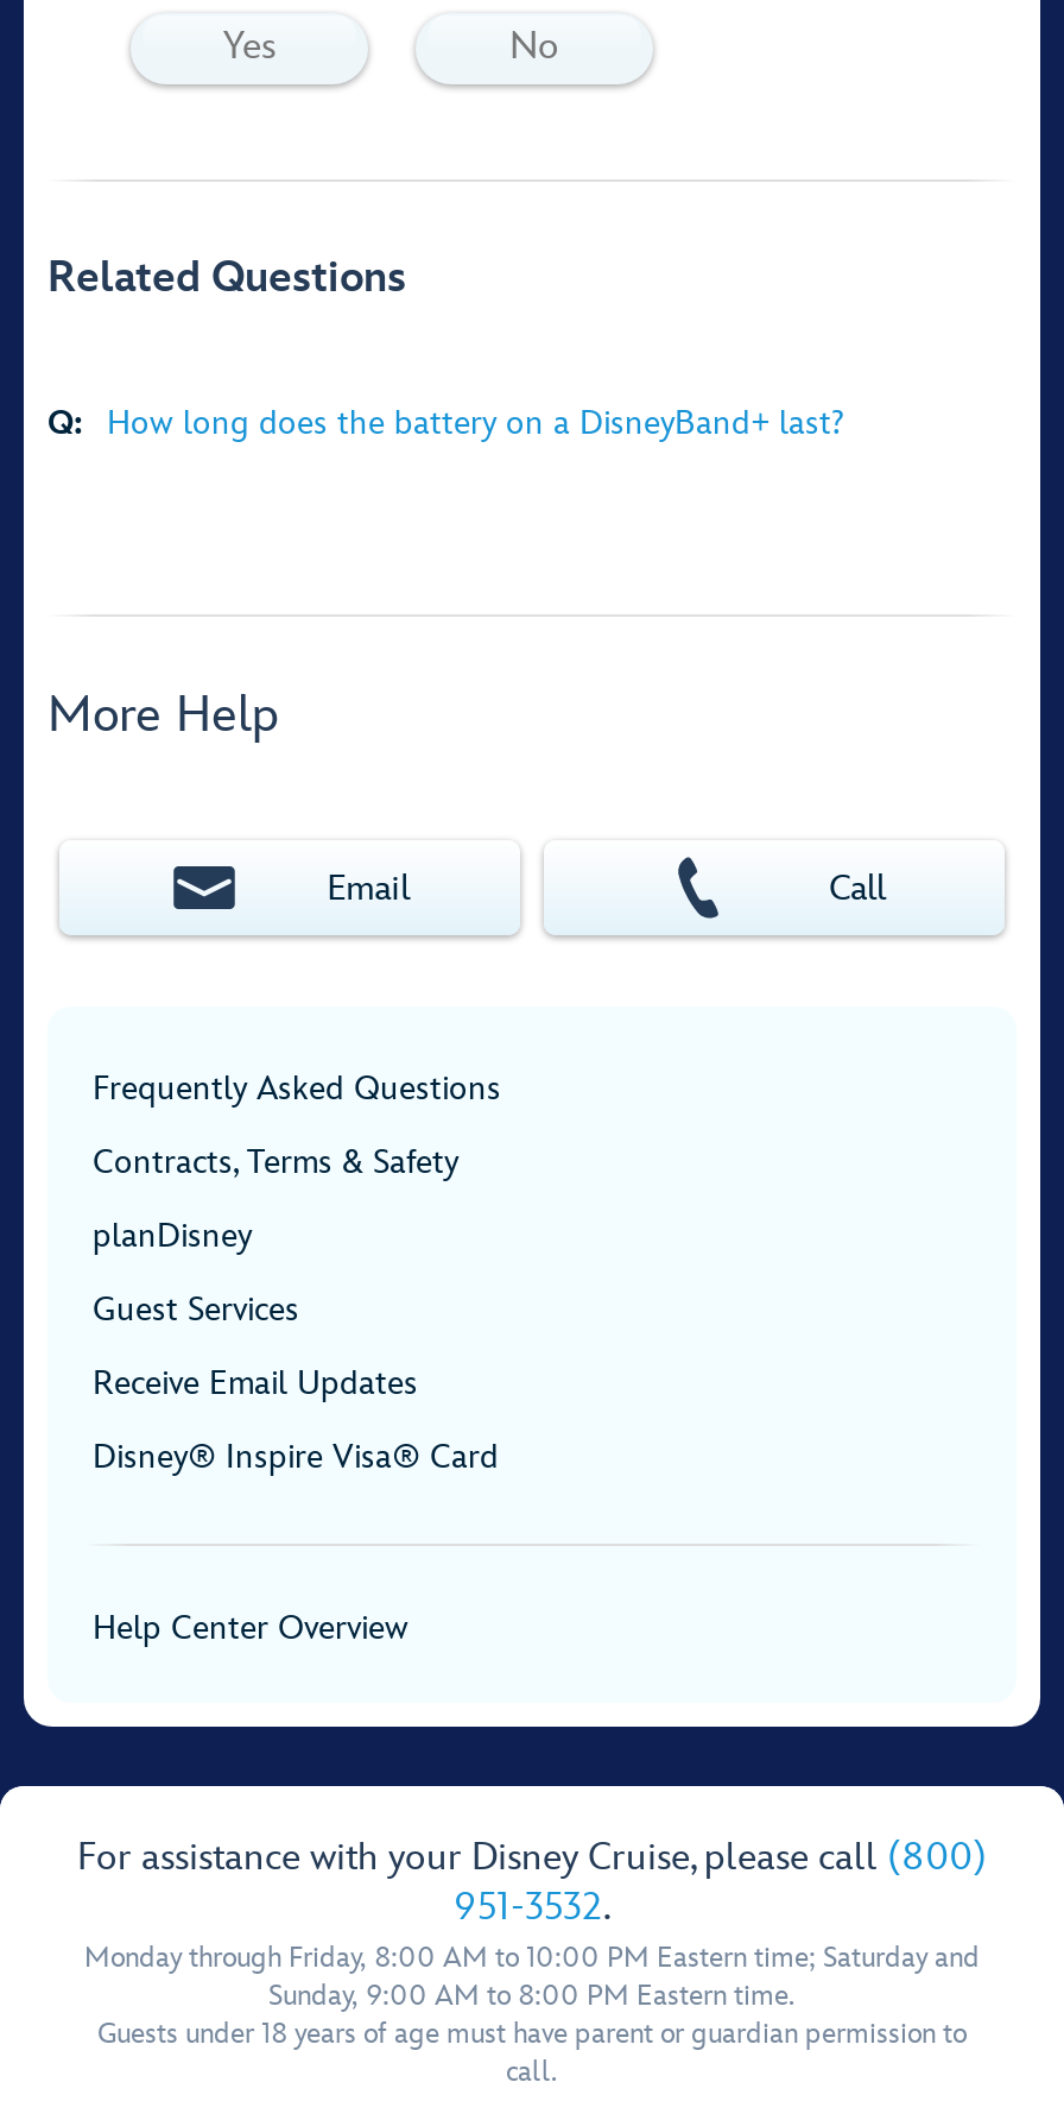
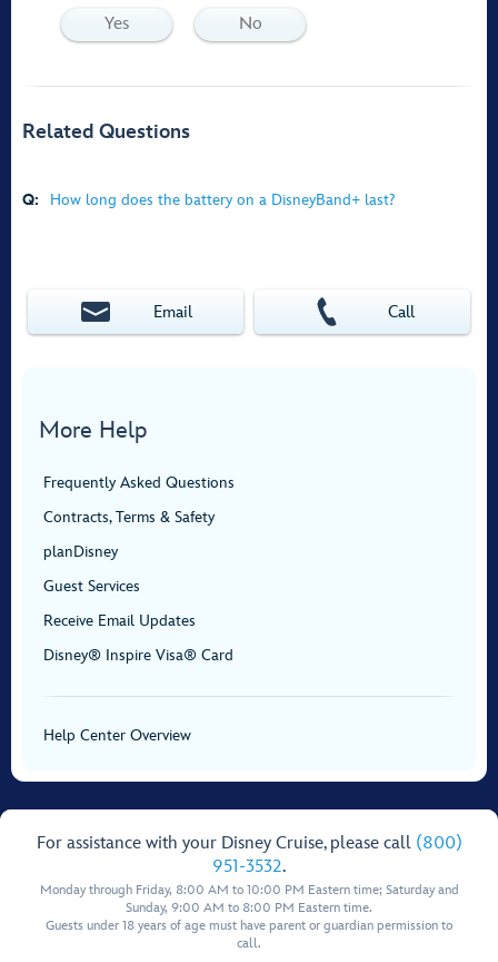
moved [47,686,278,745] -> [39,416,147,444]: More Help
moved [327,865,886,910] -> [153,301,415,322]: Email | Call

